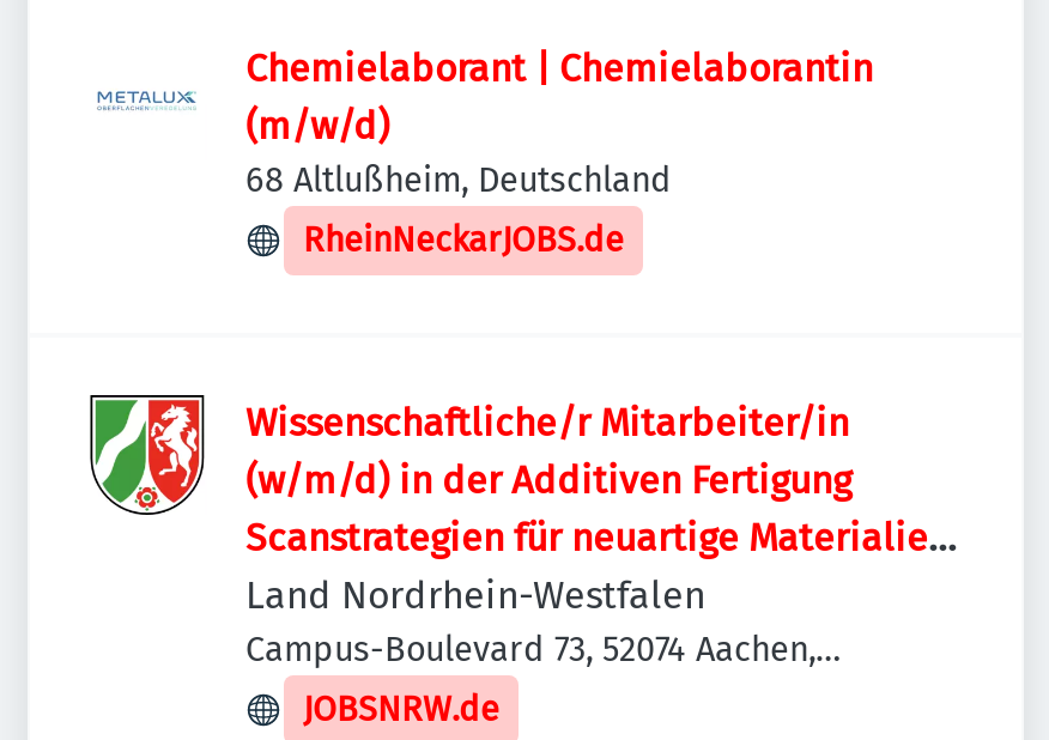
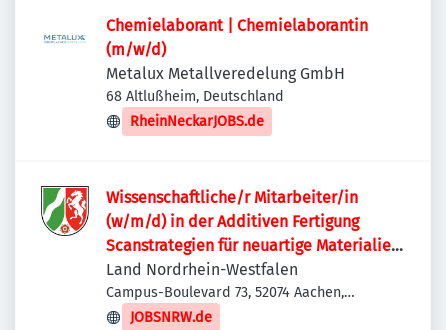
none -> [106,64,345,83] Metalux Metallveredelung GmbH

